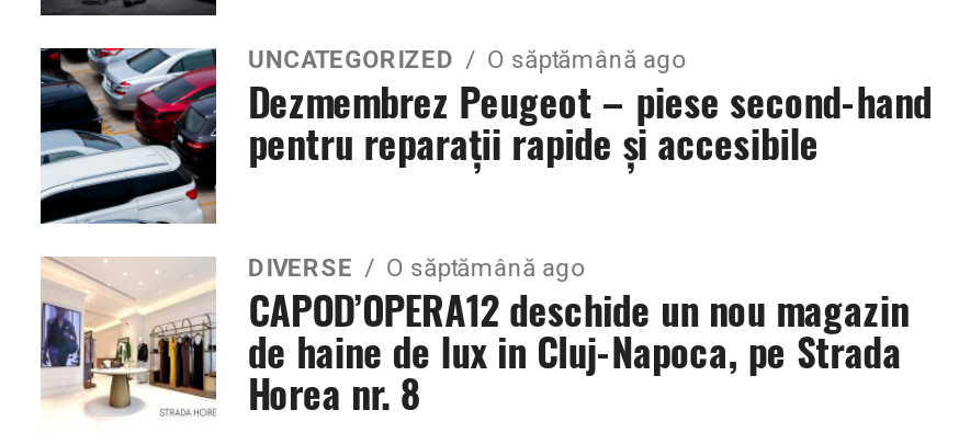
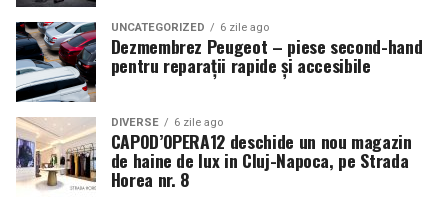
[488,46,685,75] O săptămână ago -> [220,21,269,34] 6 zile ago
[387,255,584,283] O săptămână ago -> [174,116,223,129] 6 zile ago

